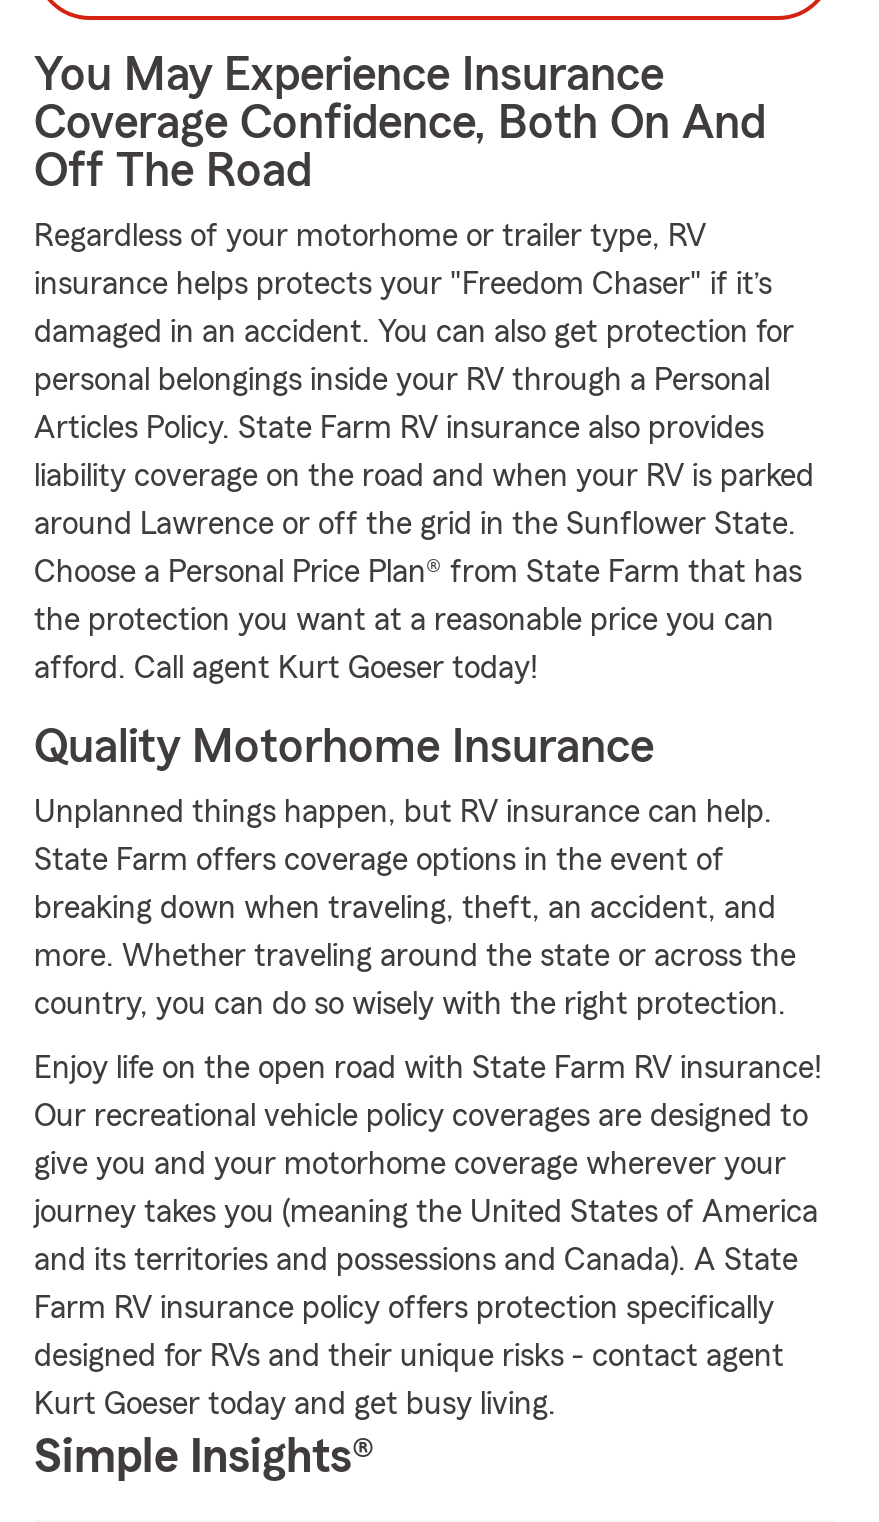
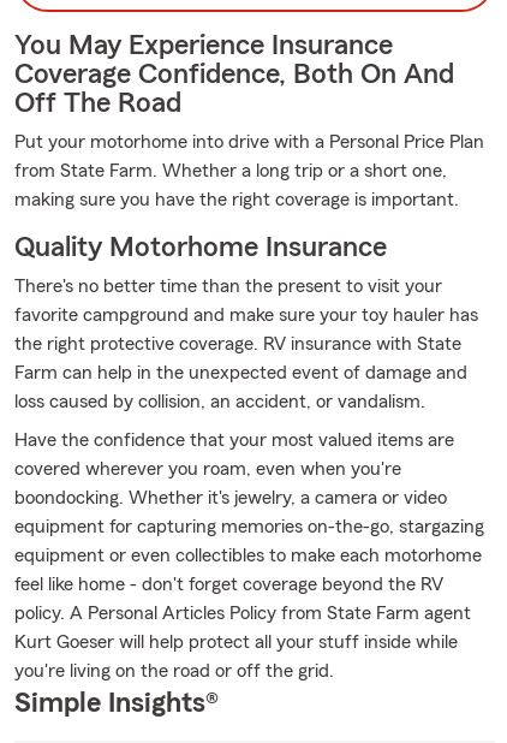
[34,220,814,684] Regardless of your motorhome or trailer type, RV | insurance helps protects your "Freedom Chaser" if it’s | damaged in an accident. You can also get protection for | personal belongings inside your RV through a Personal | Articles Policy. State Farm RV insurance also provides | liability coverage on the road and when your RV is parked | around Lawrence or off the grid in the Sunflower State. | Choose a Personal Price Plan® from State Farm that has | the protection you want at a reasonable price you can | afford. Call agent Kurt Goeser today! -> [14,132,484,209] Put your motorhome into drive with a Personal Price Plan | from State Farm. Whether a long trip or a short one, | making sure you have the right coverage is important.
moved [34,724,654,772] -> [14,233,387,262]: Quality Motorhome Insurance
[34,796,822,1420] Unplanned things happen, but RV insurance can help. | State Farm offers coverage options in the event of | breaking down when traveling, theft, an accident, and | more. Whether traveling around the state or across the | country, you can do so wisely with the right protection. | Enjoy life on the open road with State Farm RV insurance! | Our recreational vehicle policy coverages are designed to | give you and your motorhome coverage wherever your | journey takes you (meaning the United States of America | and its territories and possessions and Canada). A State | Farm RV insurance policy offers protection specifically | designed for RVs and their unique risks - contact agent | Kurt Goeser today and get busy living. -> [14,277,484,680] There's no better time than the present to visit your | favorite campground and make sure your toy hauler has | the right protective coverage. RV insurance with State | Farm can help in the unexpected event of damage and | loss caused by collision, an accident, or vandalism. | Have the confidence that your most valued items are | covered wherever you roam, even when you're | boondocking. Whether it's jewelry, a camera or video | equipment for capturing memories on-the-go, stargazing | equipment or even collectibles to make each motorhome | feel like home - don't forget coverage beyond the RV | policy. A Personal Articles Policy from State Farm agent | Kurt Goeser will help protect all your stuff inside while | you're living on the road or off the grid.

